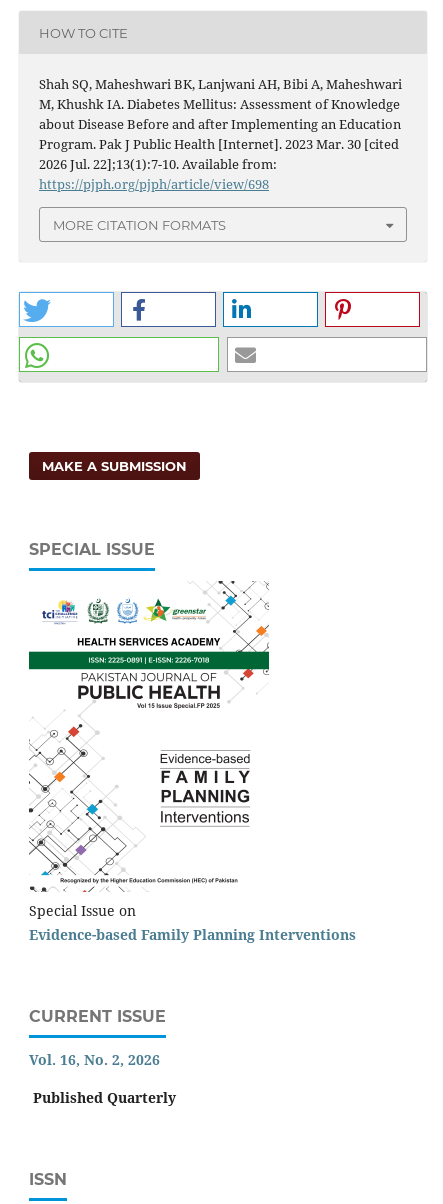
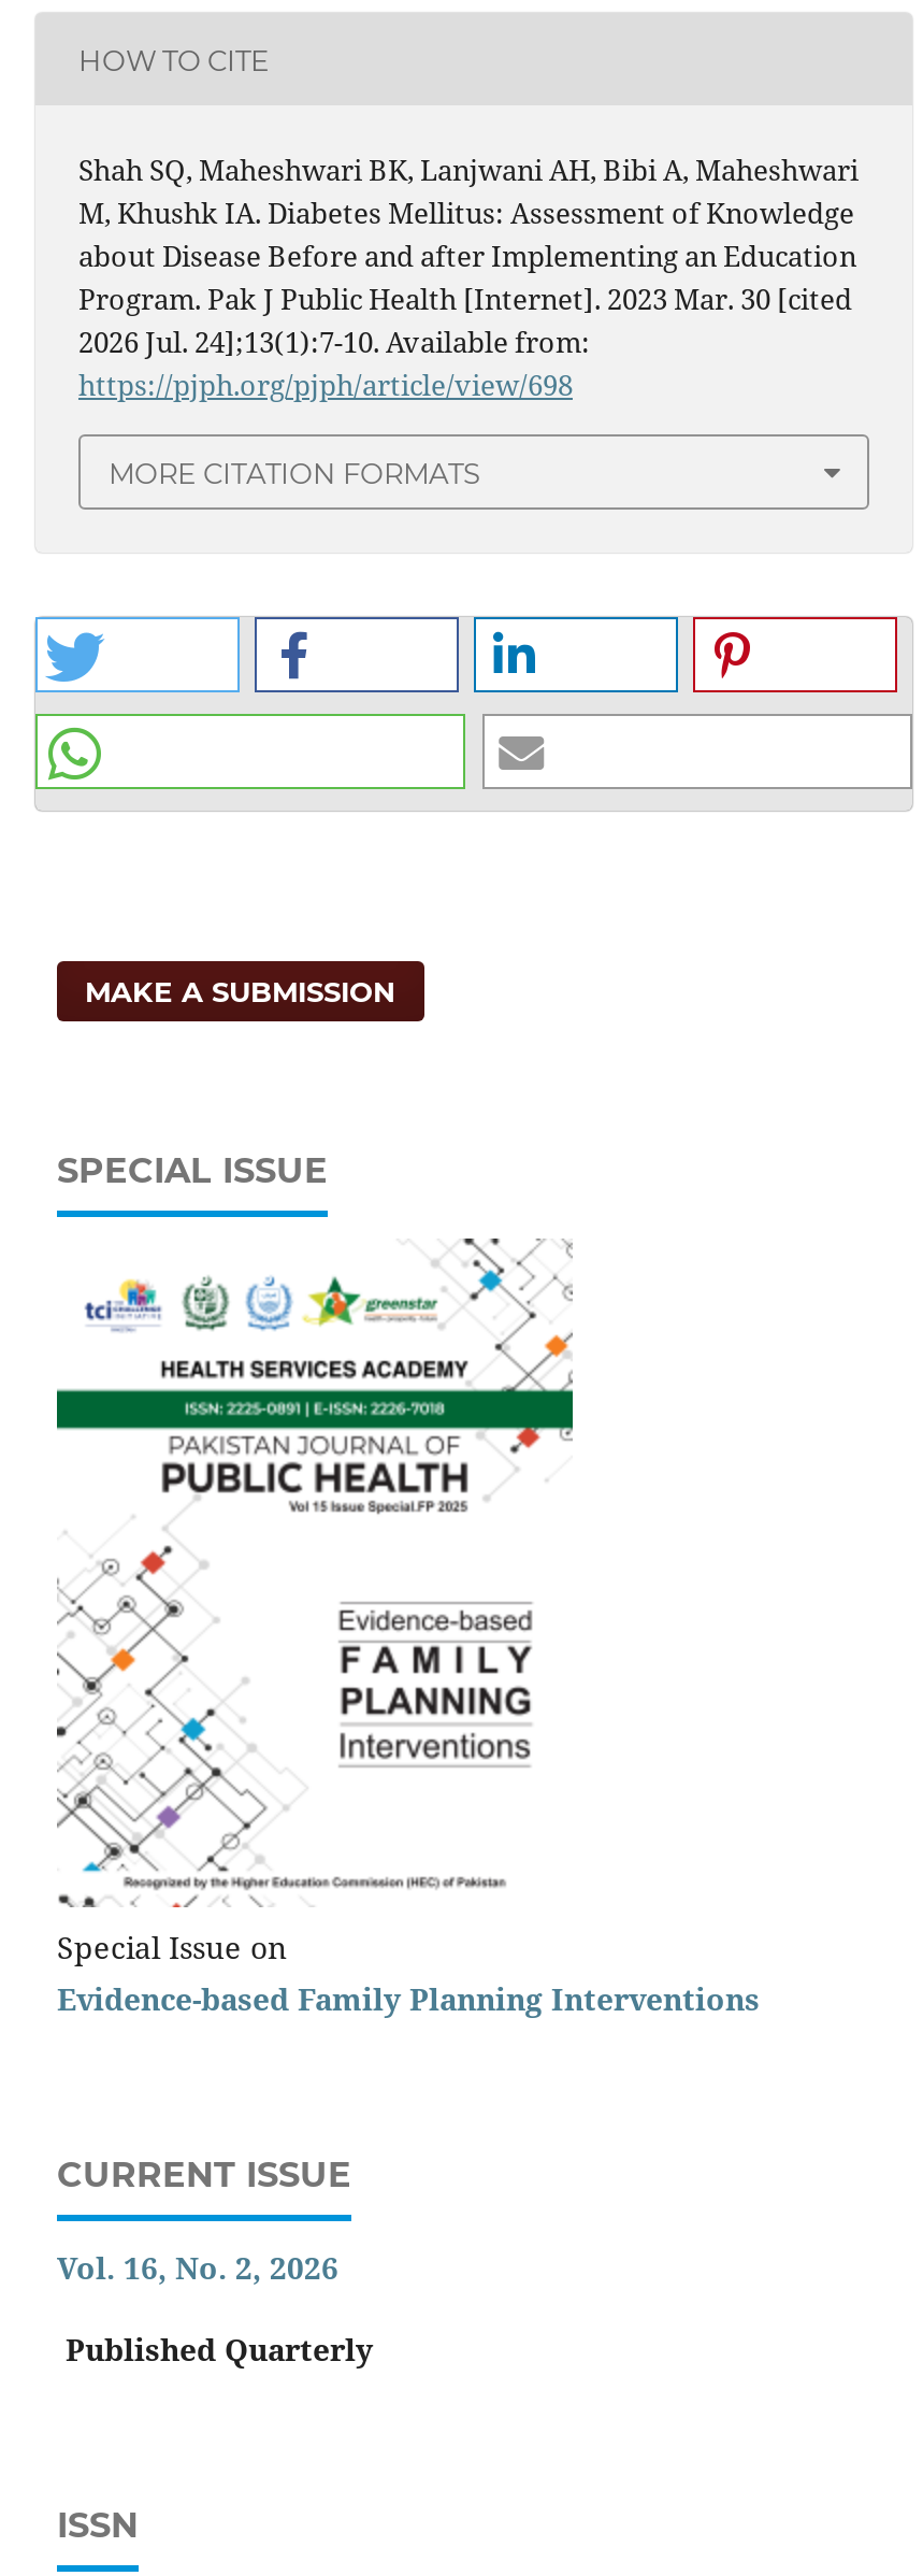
[39,155,277,173] 2026 Jul. 22];13(1):7-10. Available from: -> [78,323,590,362] 2026 Jul. 24];13(1):7-10. Available from:

